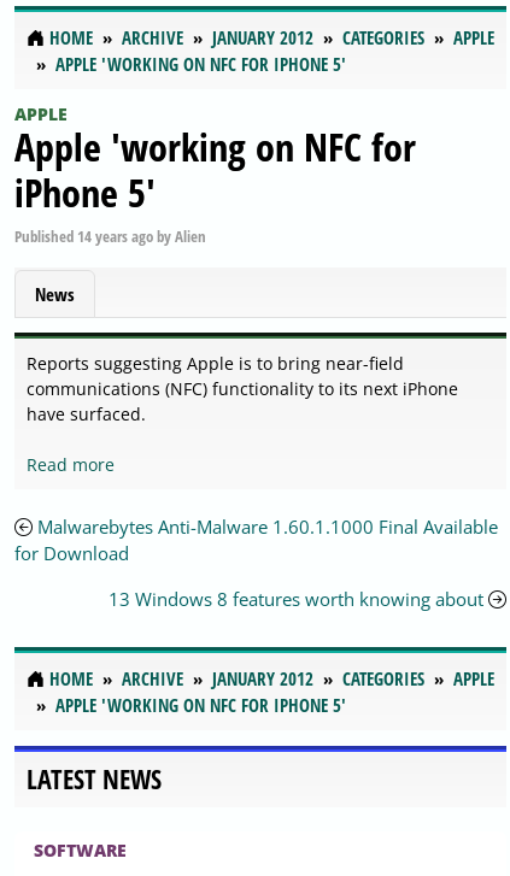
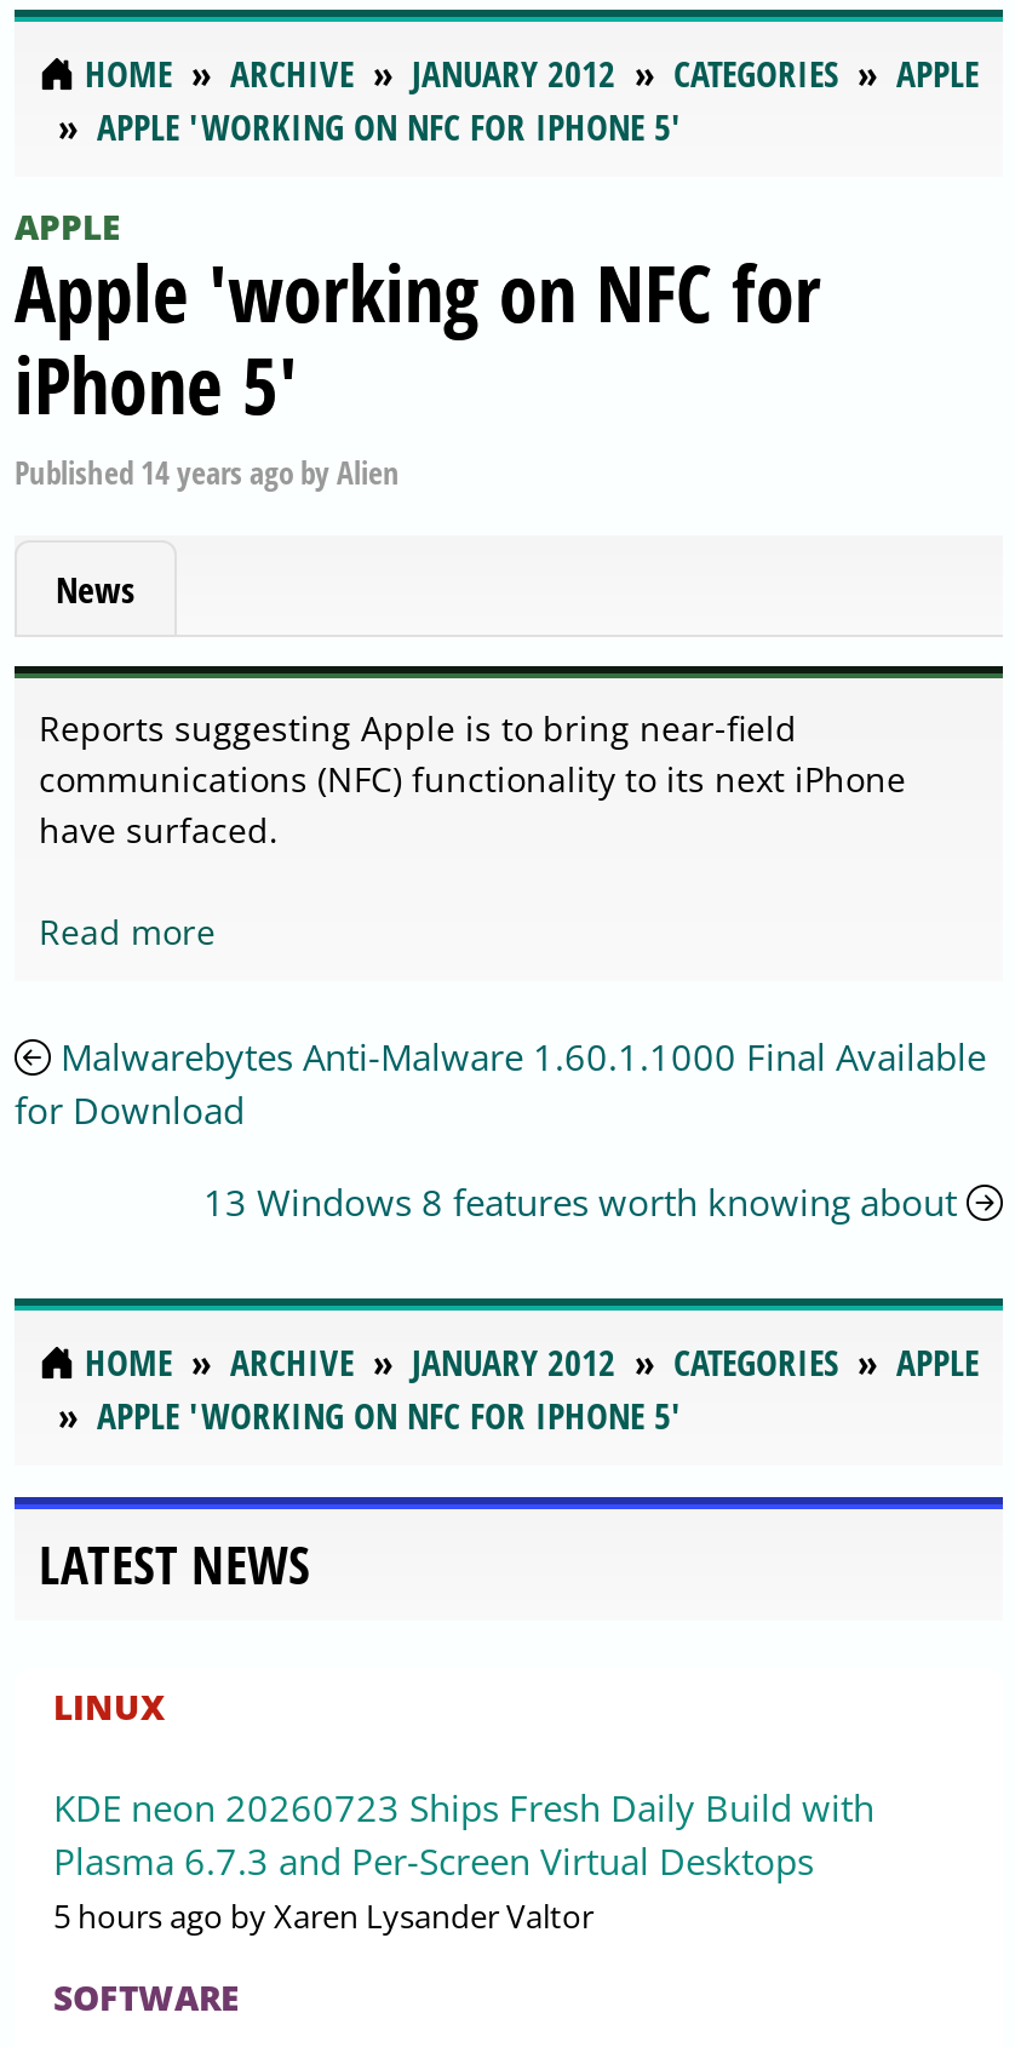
none -> [53,1684,874,1938] LINUX | KDE neon 20260723 Ships Fresh Daily Build with | Plasma 6.7.3 and Per-Screen Virtual Desktops | 5 hours ago by Xaren Lysander Valtor

